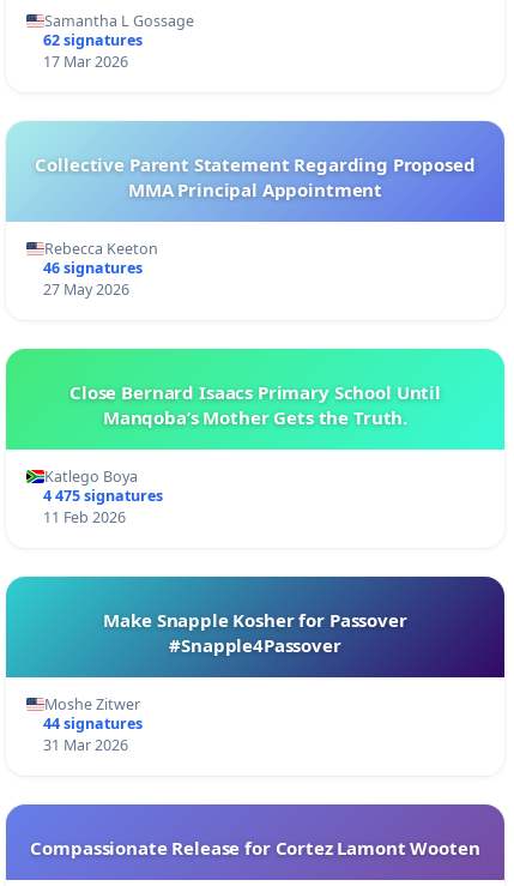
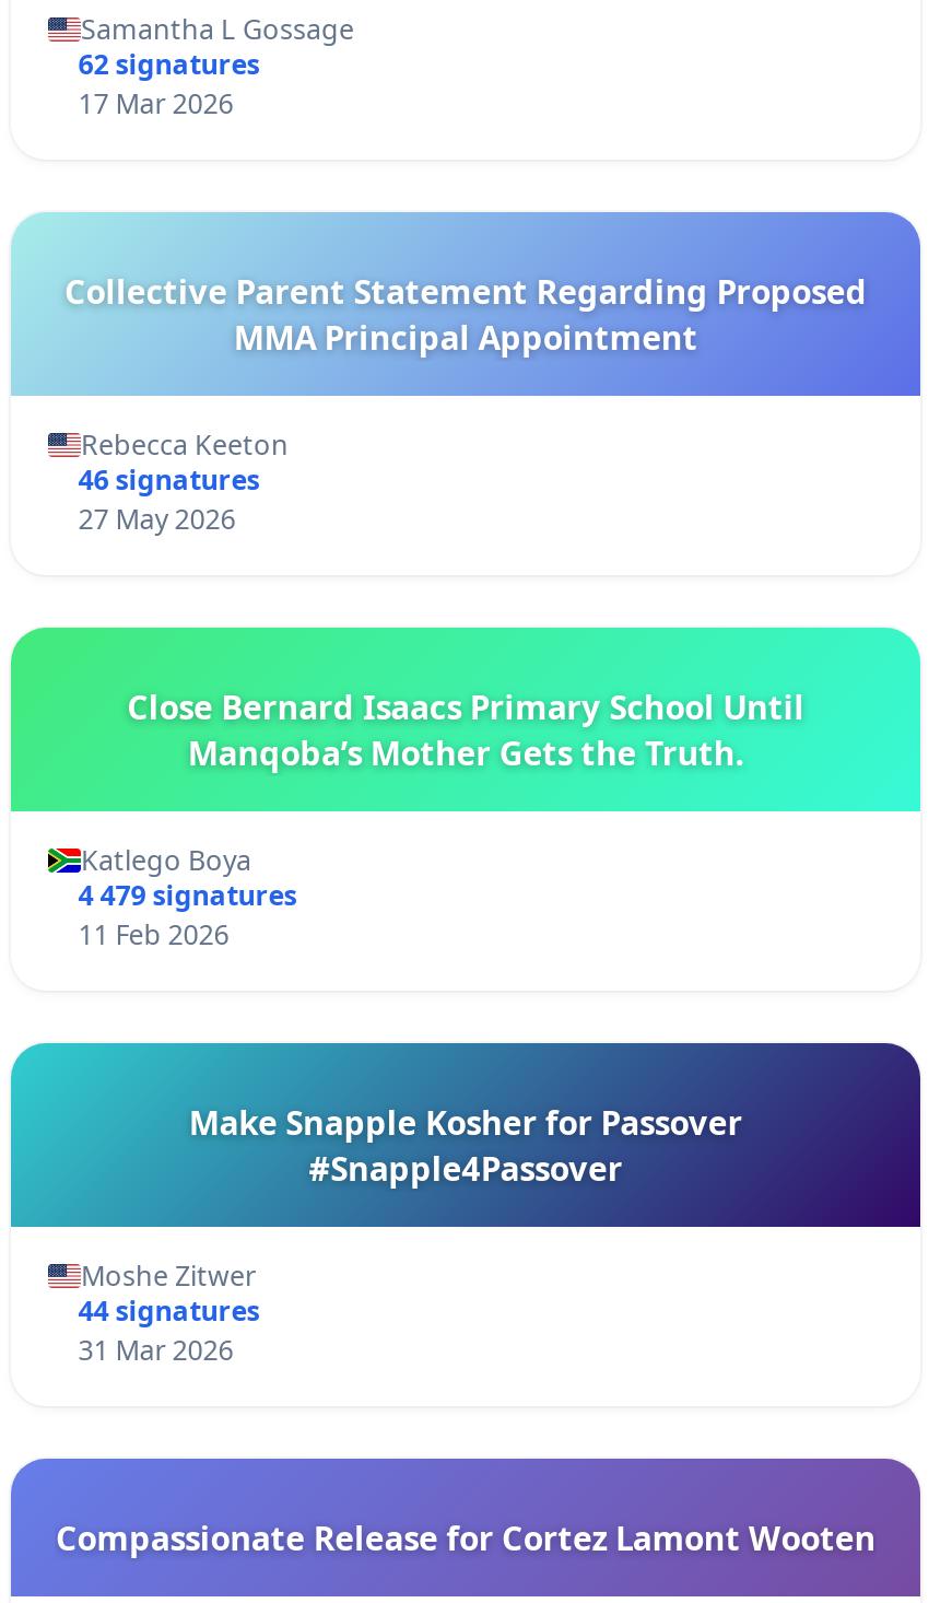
[43,485,163,505] 4 475 signatures -> [78,876,297,913] 4 479 signatures

